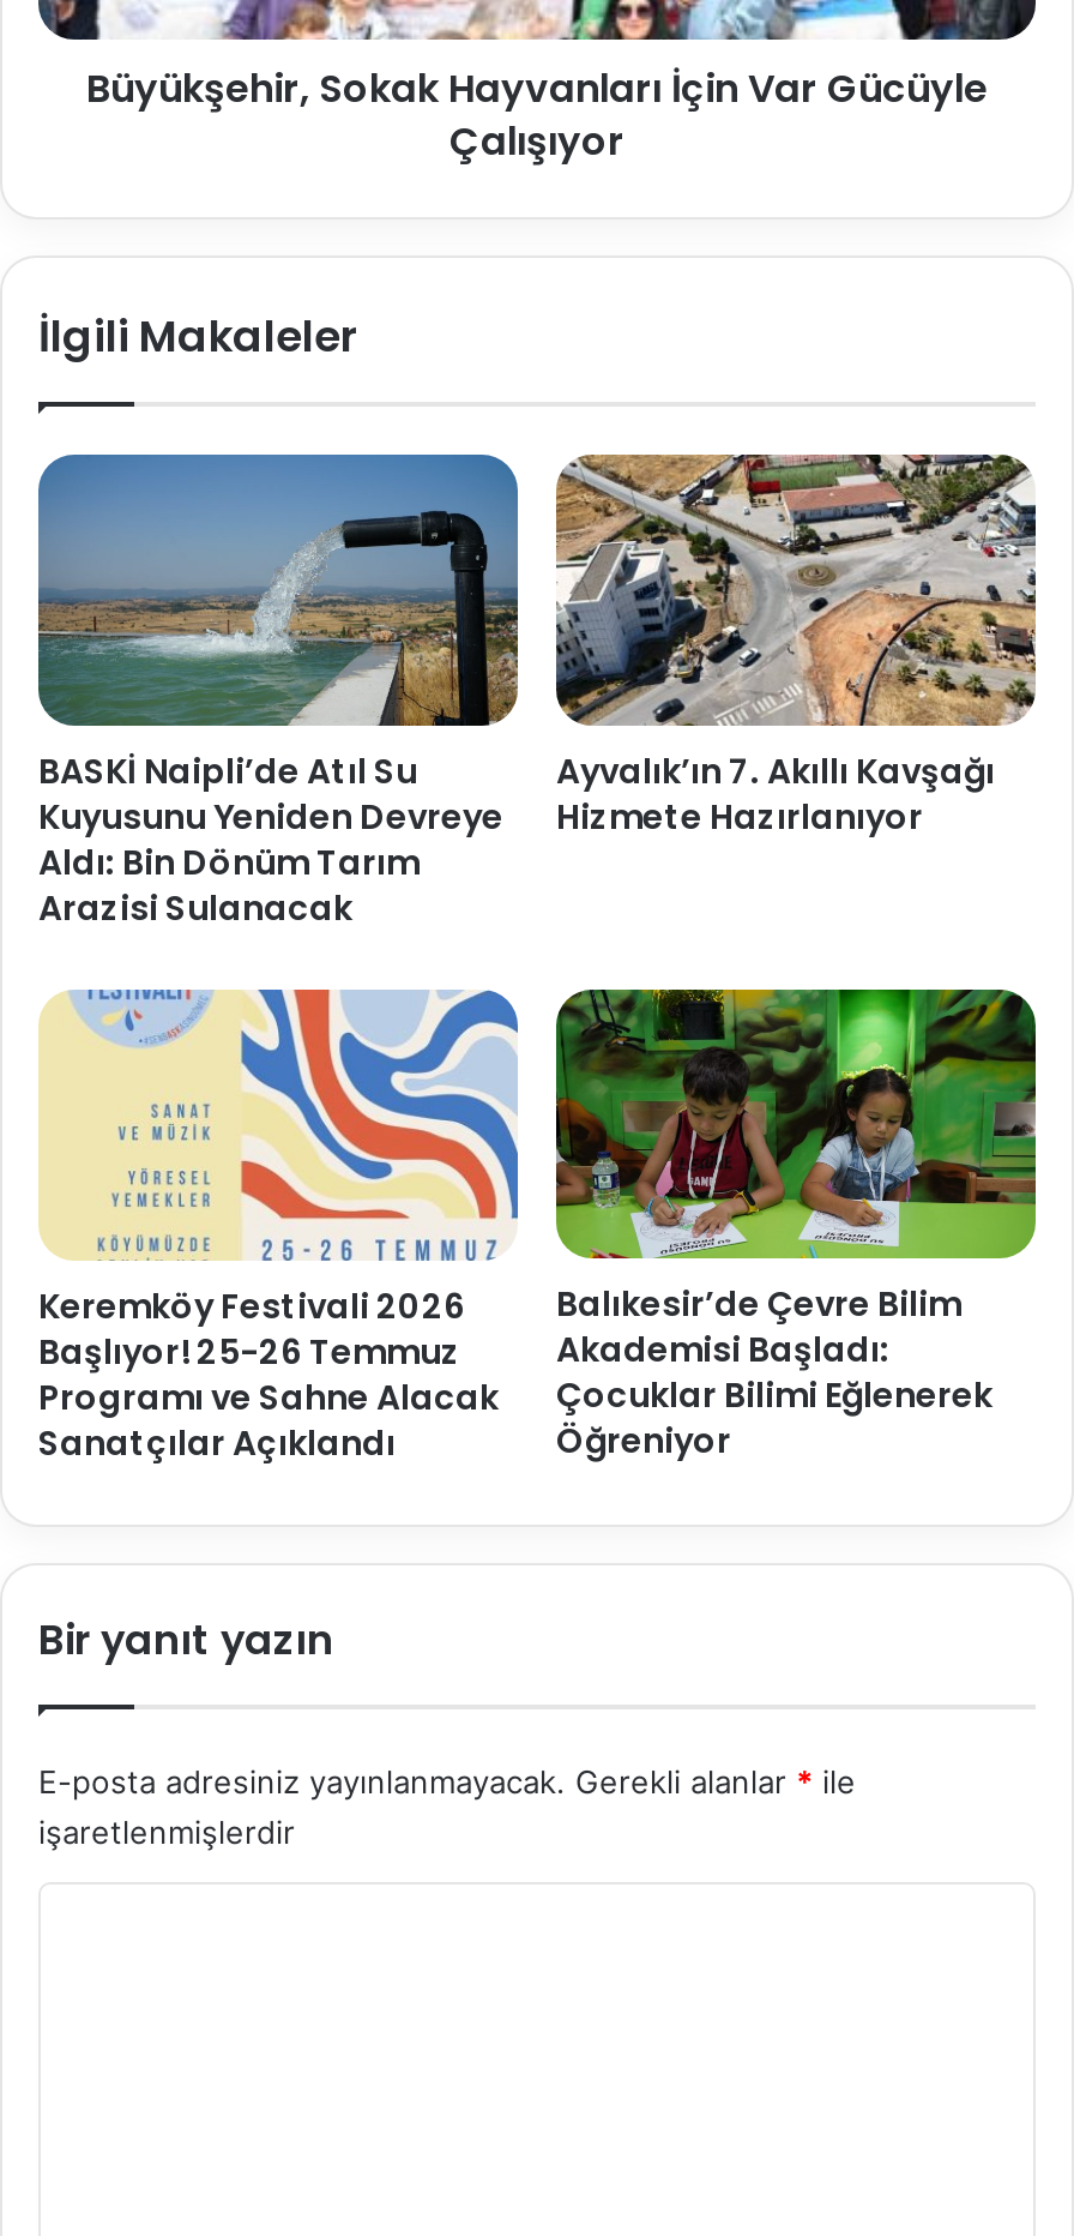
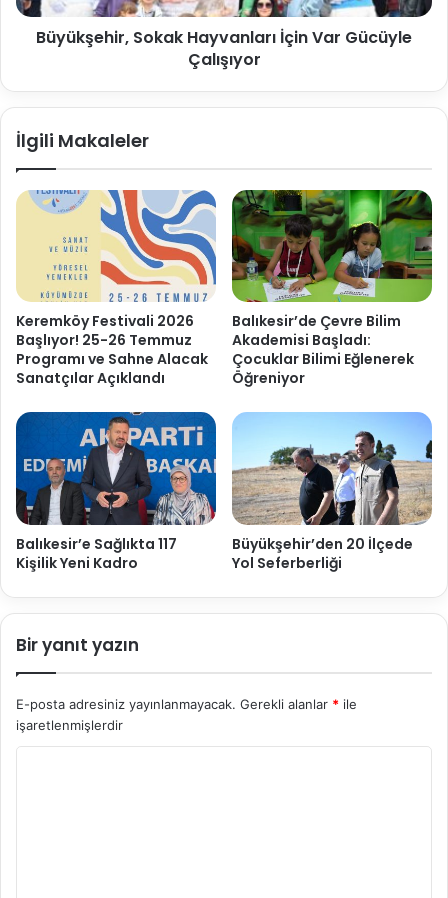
[36,451,520,931] [image] | BASKİ Naipli’de Atıl Su | Kuyusunu Yeniden Devreye | Aldı: Bin Dönüm Tarım | Arazisi Sulanacak -> none
[554,451,1038,841] [image] | Ayvalık’ın 7. Akıllı Kavşağı | Hizmete Hazırlanıyor -> none
moved [38,986,992,1466] -> [16,189,414,388]: [image] | Keremköy Festivali 2026 | Başlıyor! 25-26 Temmuz | ... | Çocuklar Bilimi Eğlenerek | Öğreniyor
none -> [15,411,217,573] [image] | Balıkesir’e Sağlıkta 117 | Kişilik Yeni Kadro
none -> [231,411,433,573] [image] | Büyükşehir’den 20 İlçede | Yol Seferberliği

